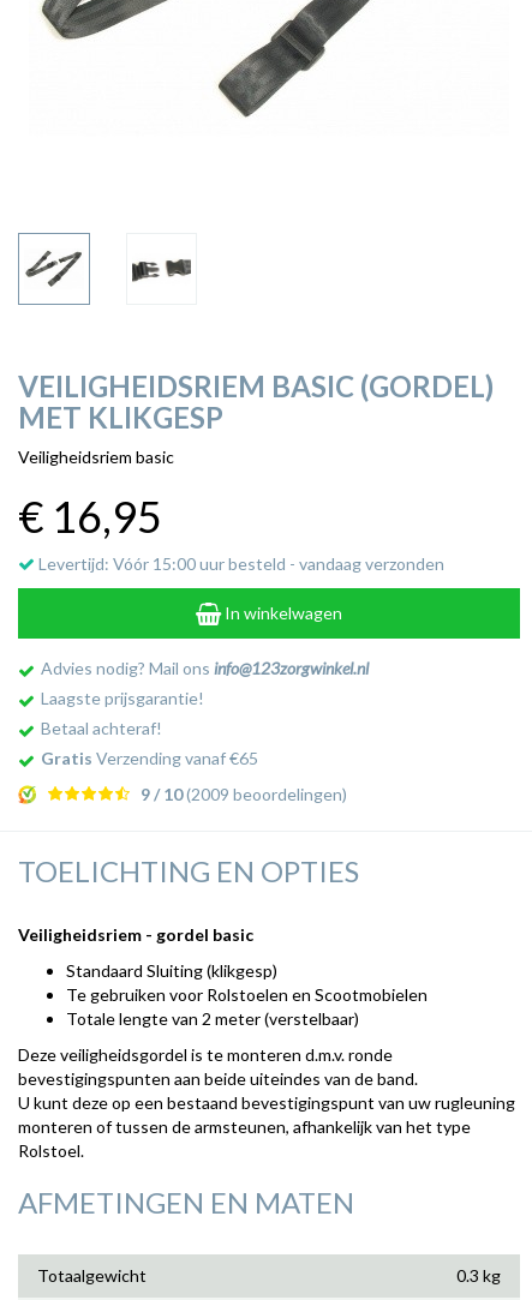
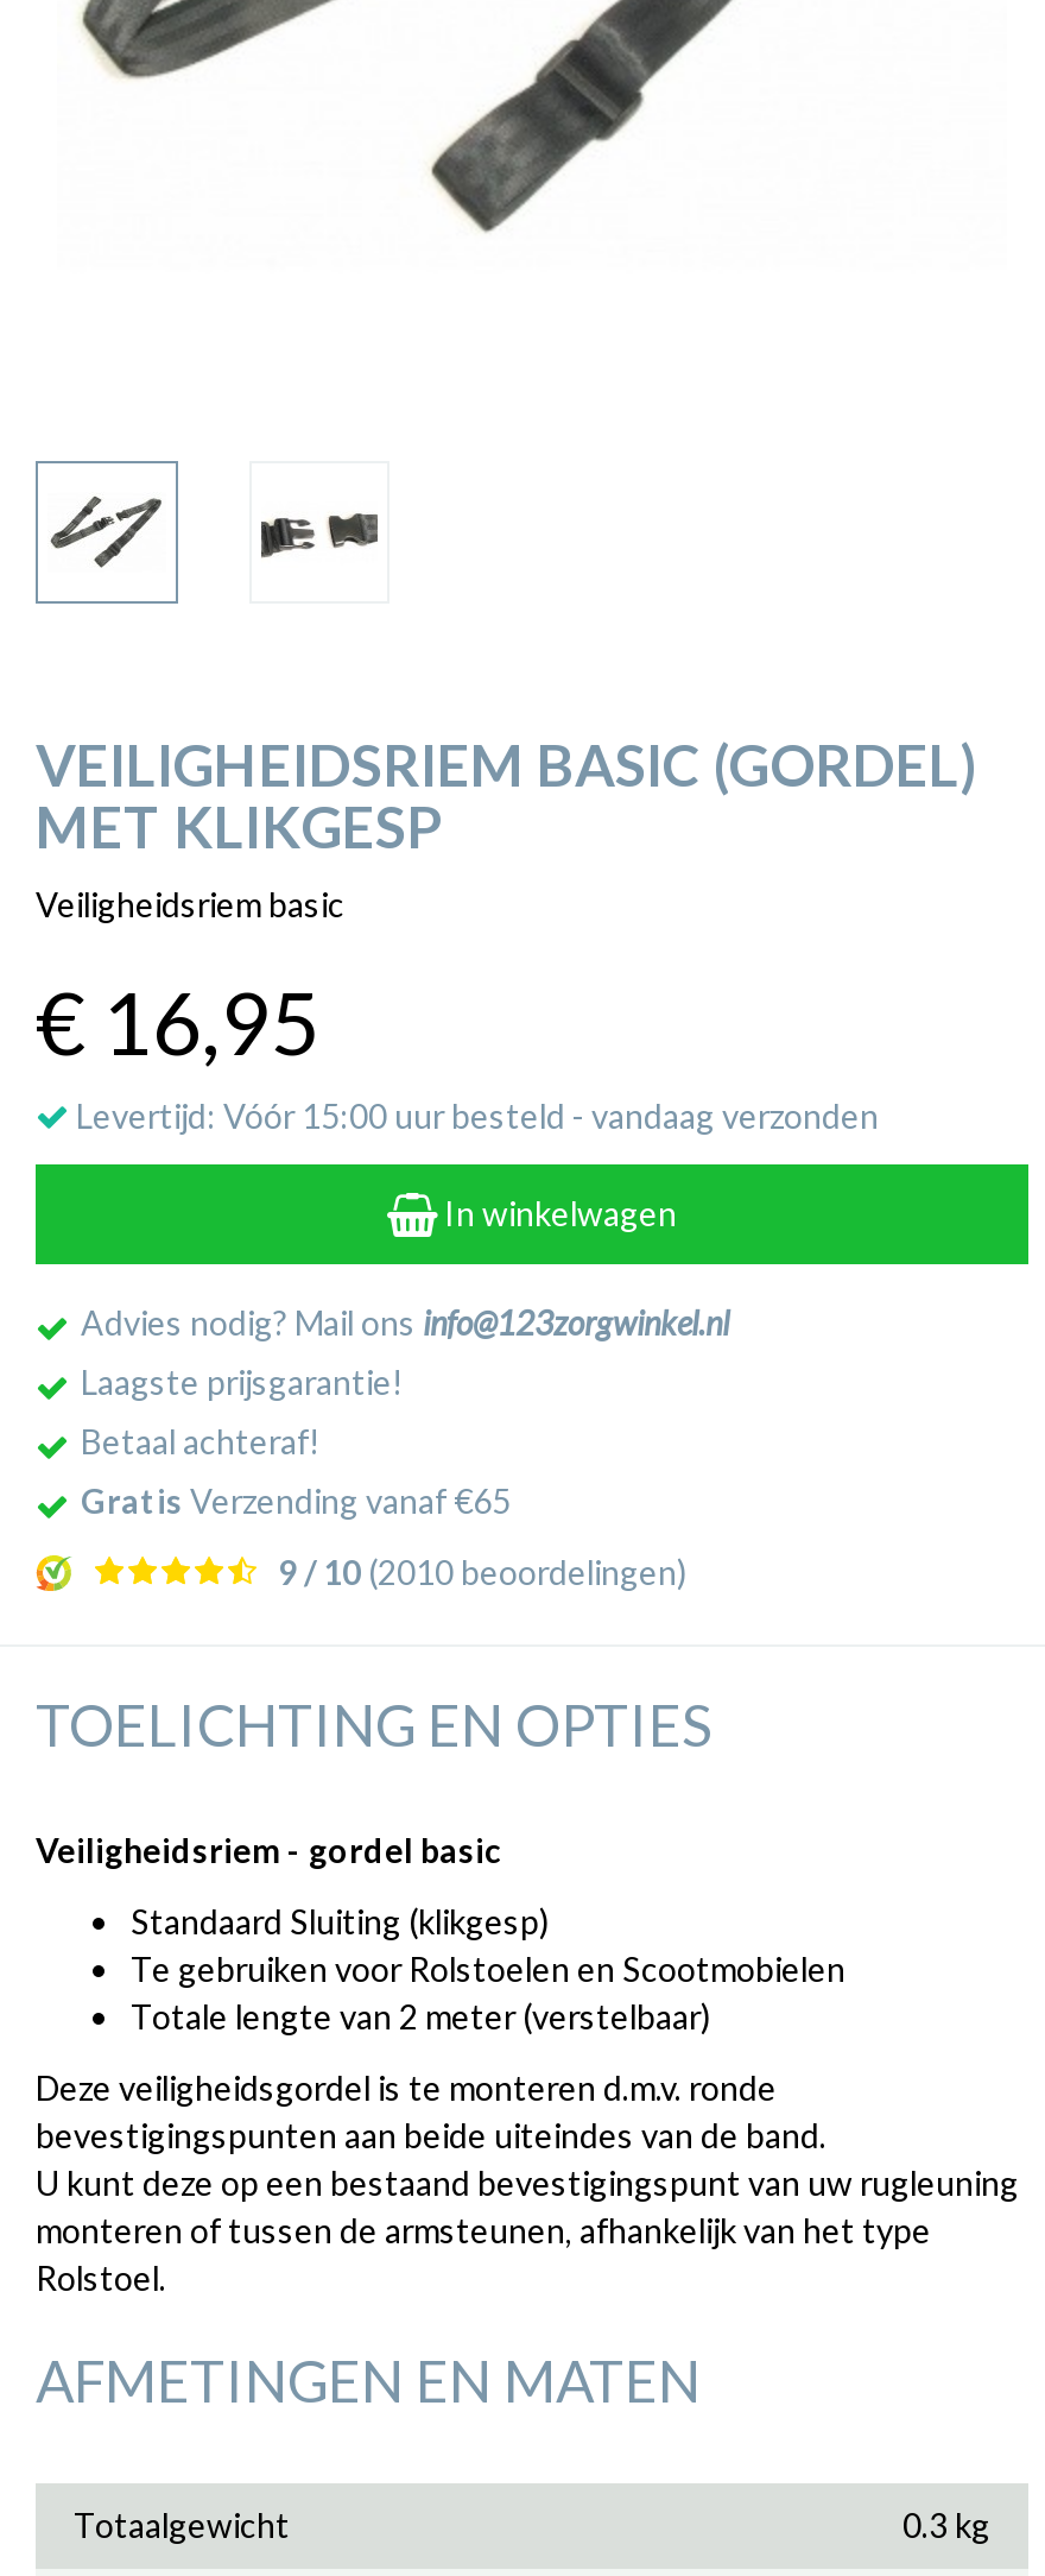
[141,783,347,804] 9 / 10 (2009 beoordelingen) -> [278,1551,686,1591] 9 / 10 (2010 beoordelingen)

